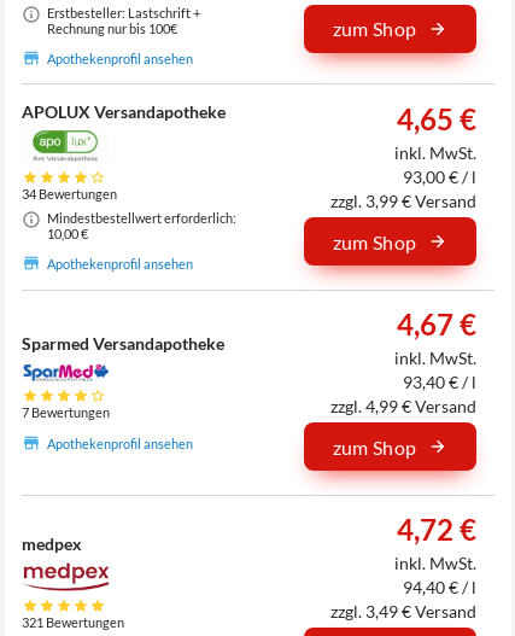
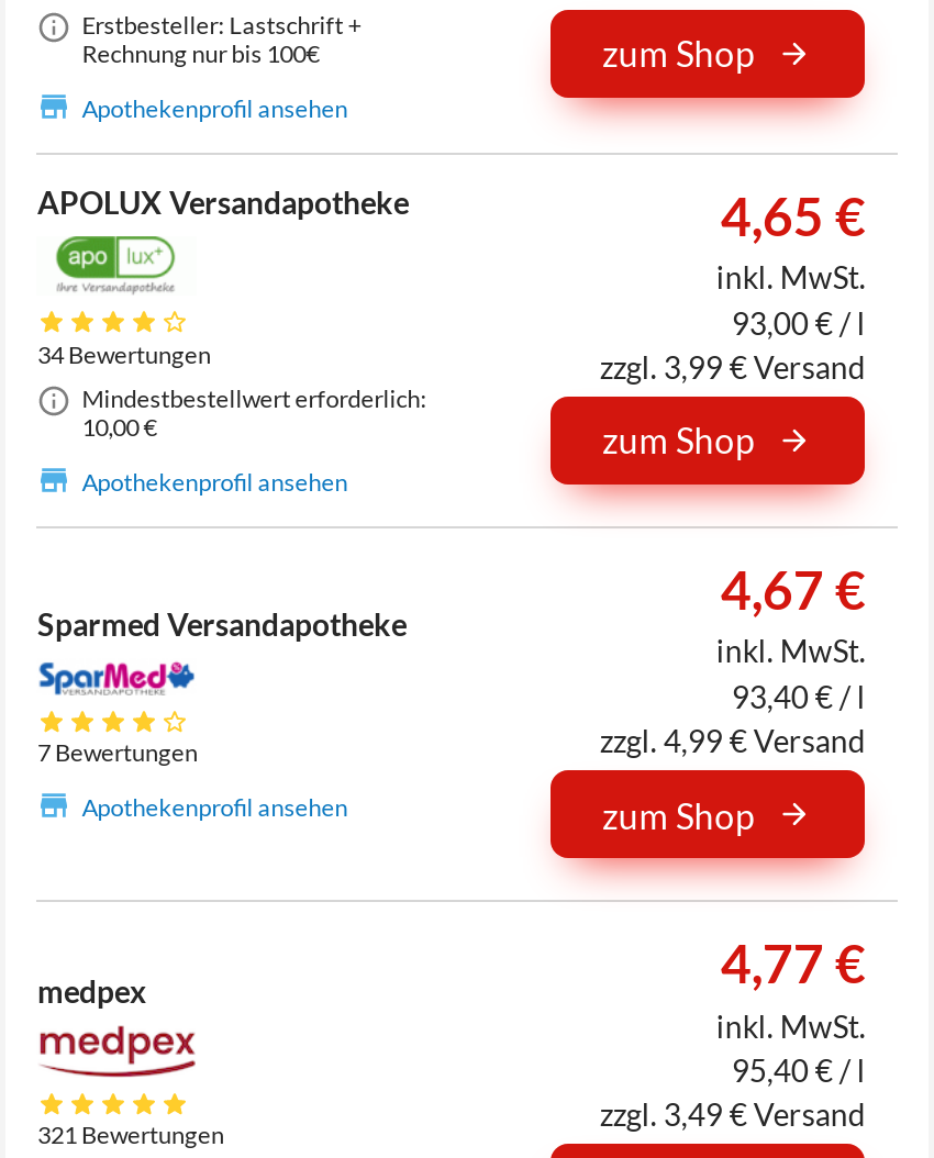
[397,511,477,546] 4,72 € -> [720,931,865,995] 4,77 €
[403,577,477,598] 94,40 € / l -> [731,1051,865,1088] 95,40 € / l

